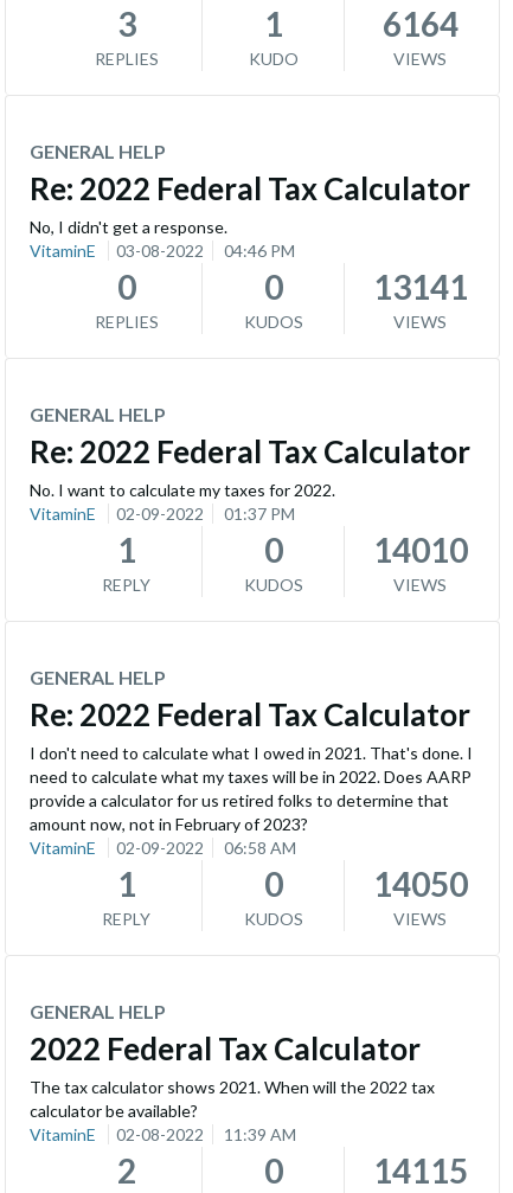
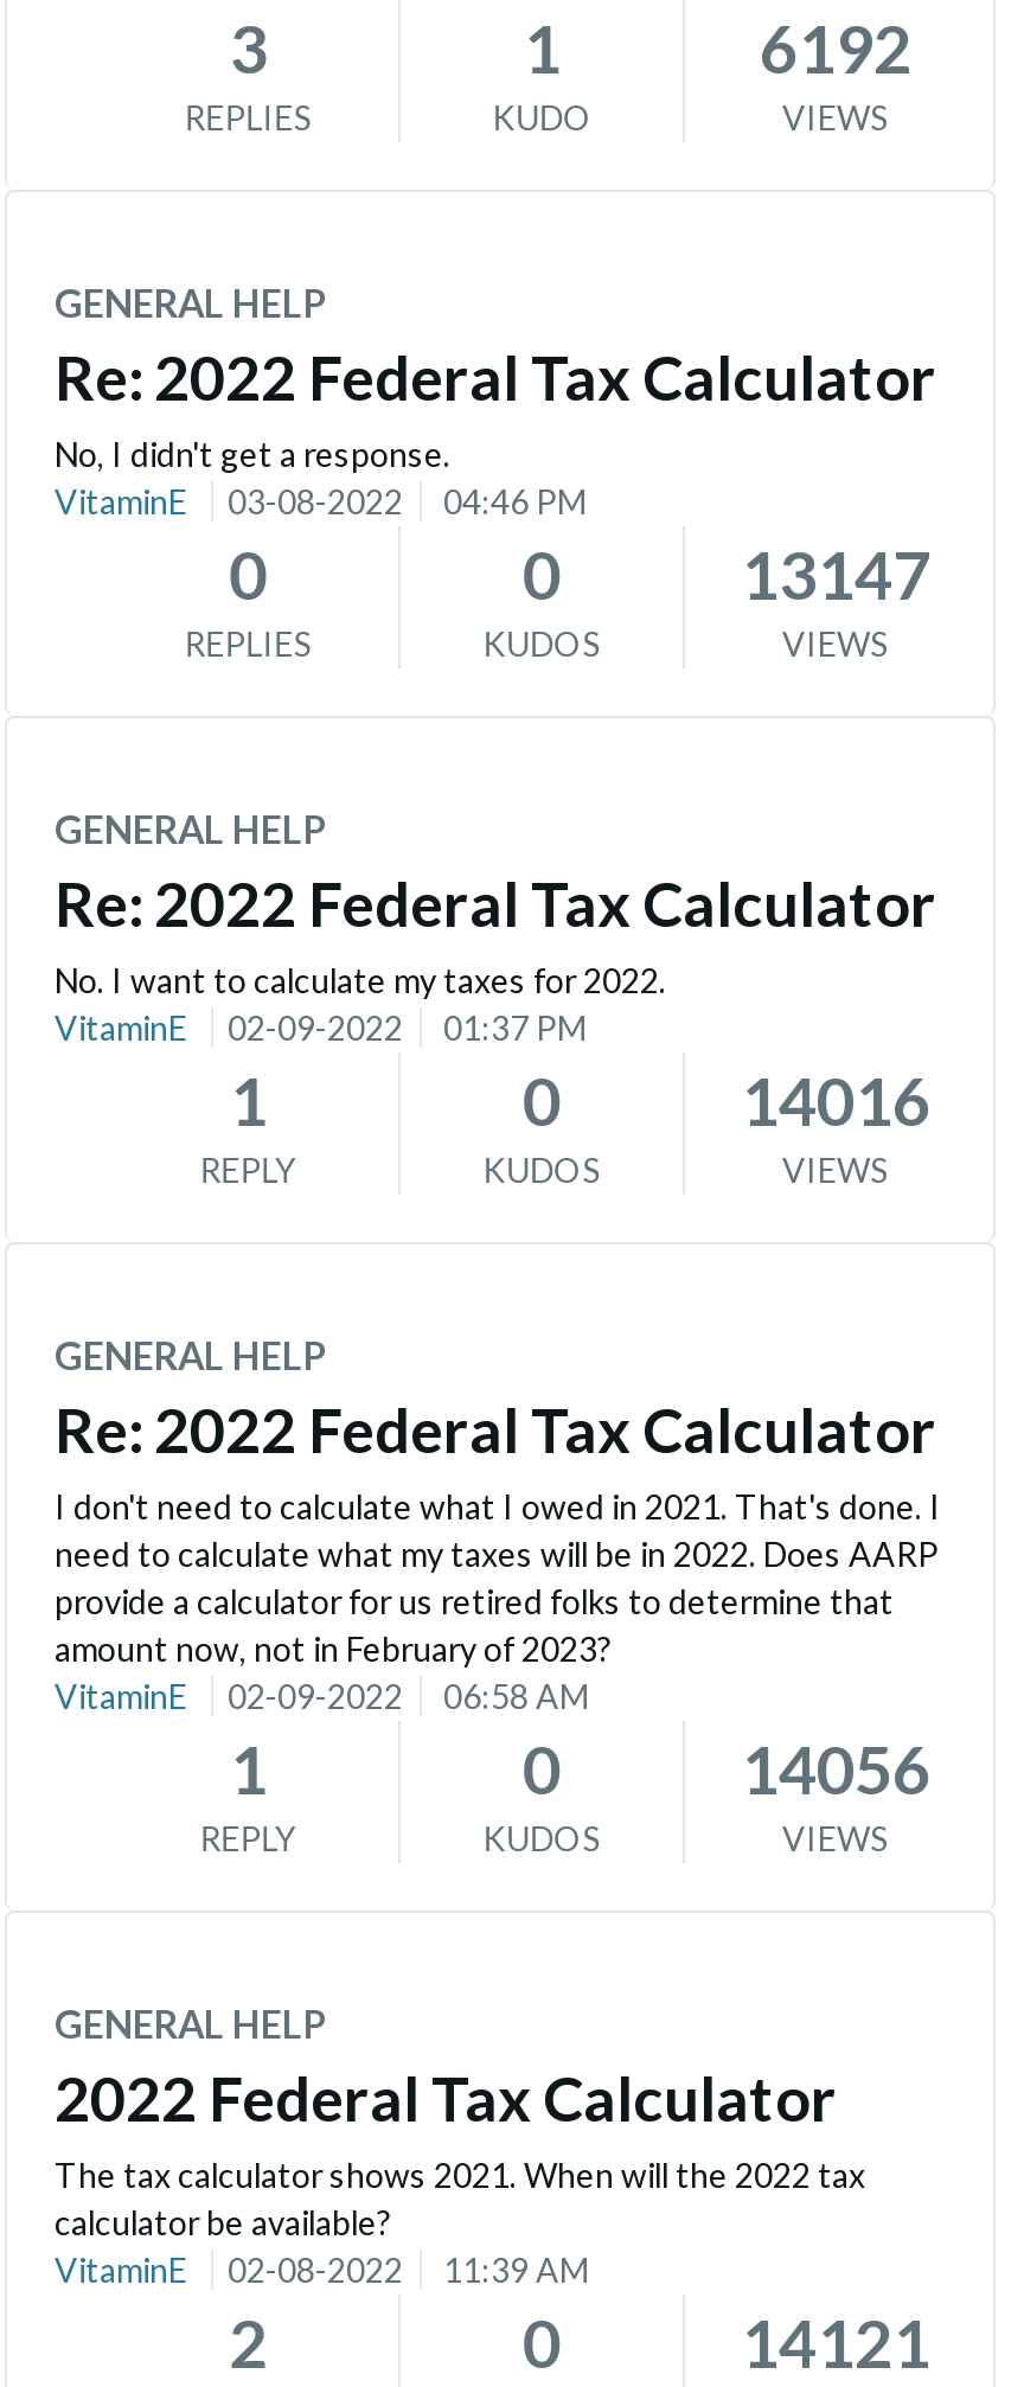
[382,3,458,43] 6164 -> [760,6,911,87] 6192
[373,266,467,306] 13141 -> [741,533,930,613] 13147
[373,529,467,569] 14010 -> [741,1059,930,1139] 14016
[373,863,467,904] 14050 -> [741,1727,930,1808] 14056
[373,1150,467,1190] 14115 -> [741,2301,930,2382] 14121

